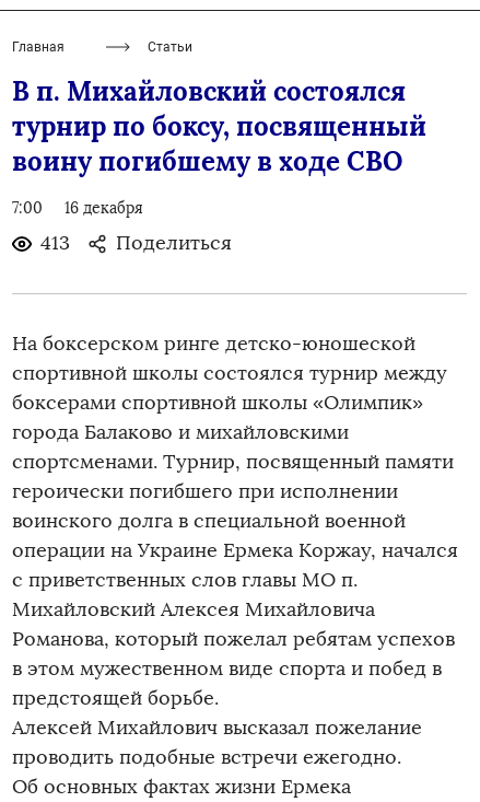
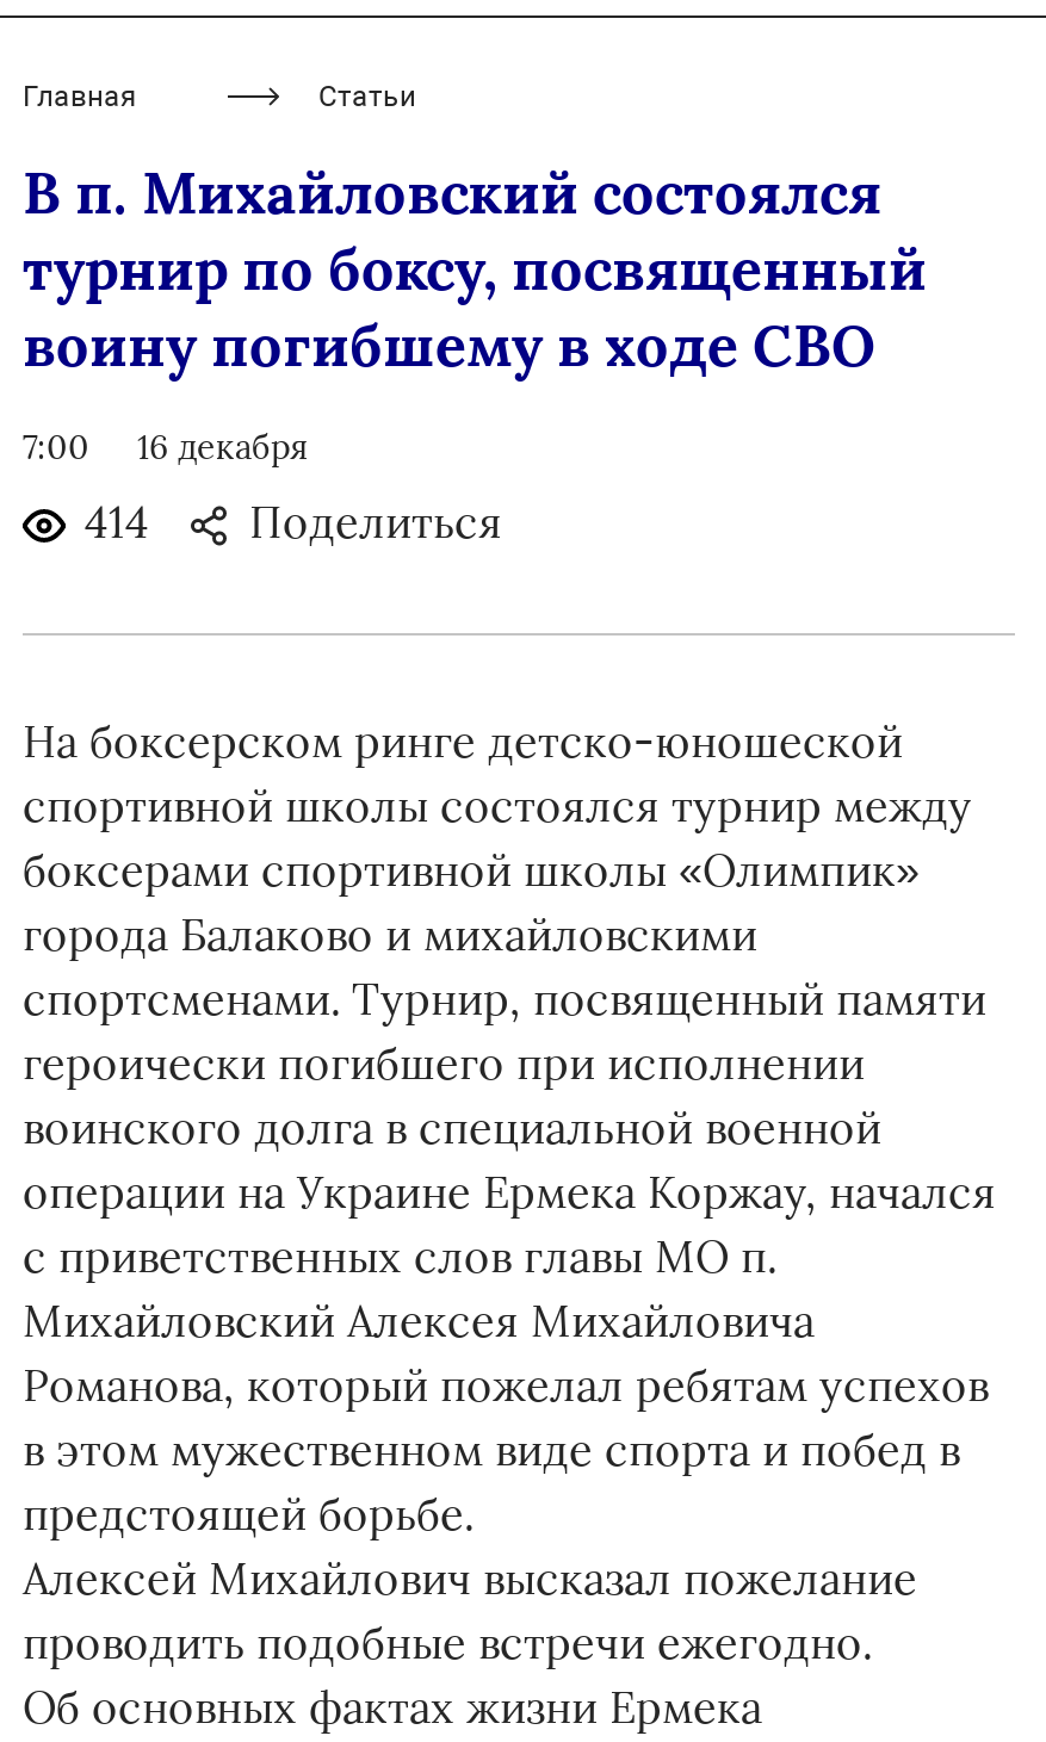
[40,231,232,255] 413 Поделиться -> [85,497,502,550] 414 Поделиться

